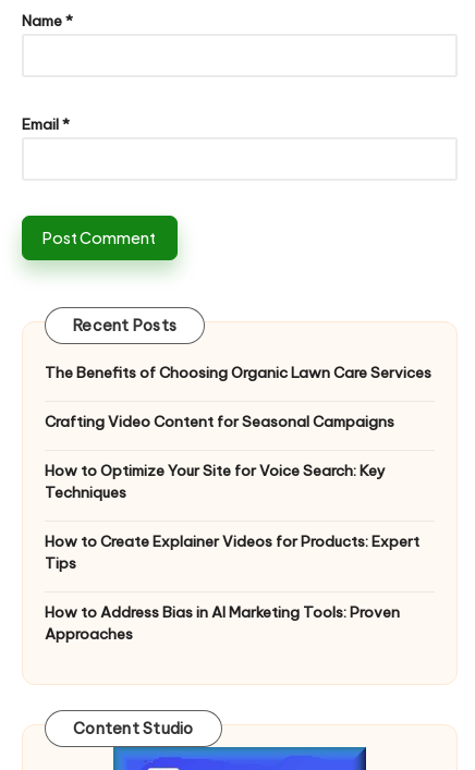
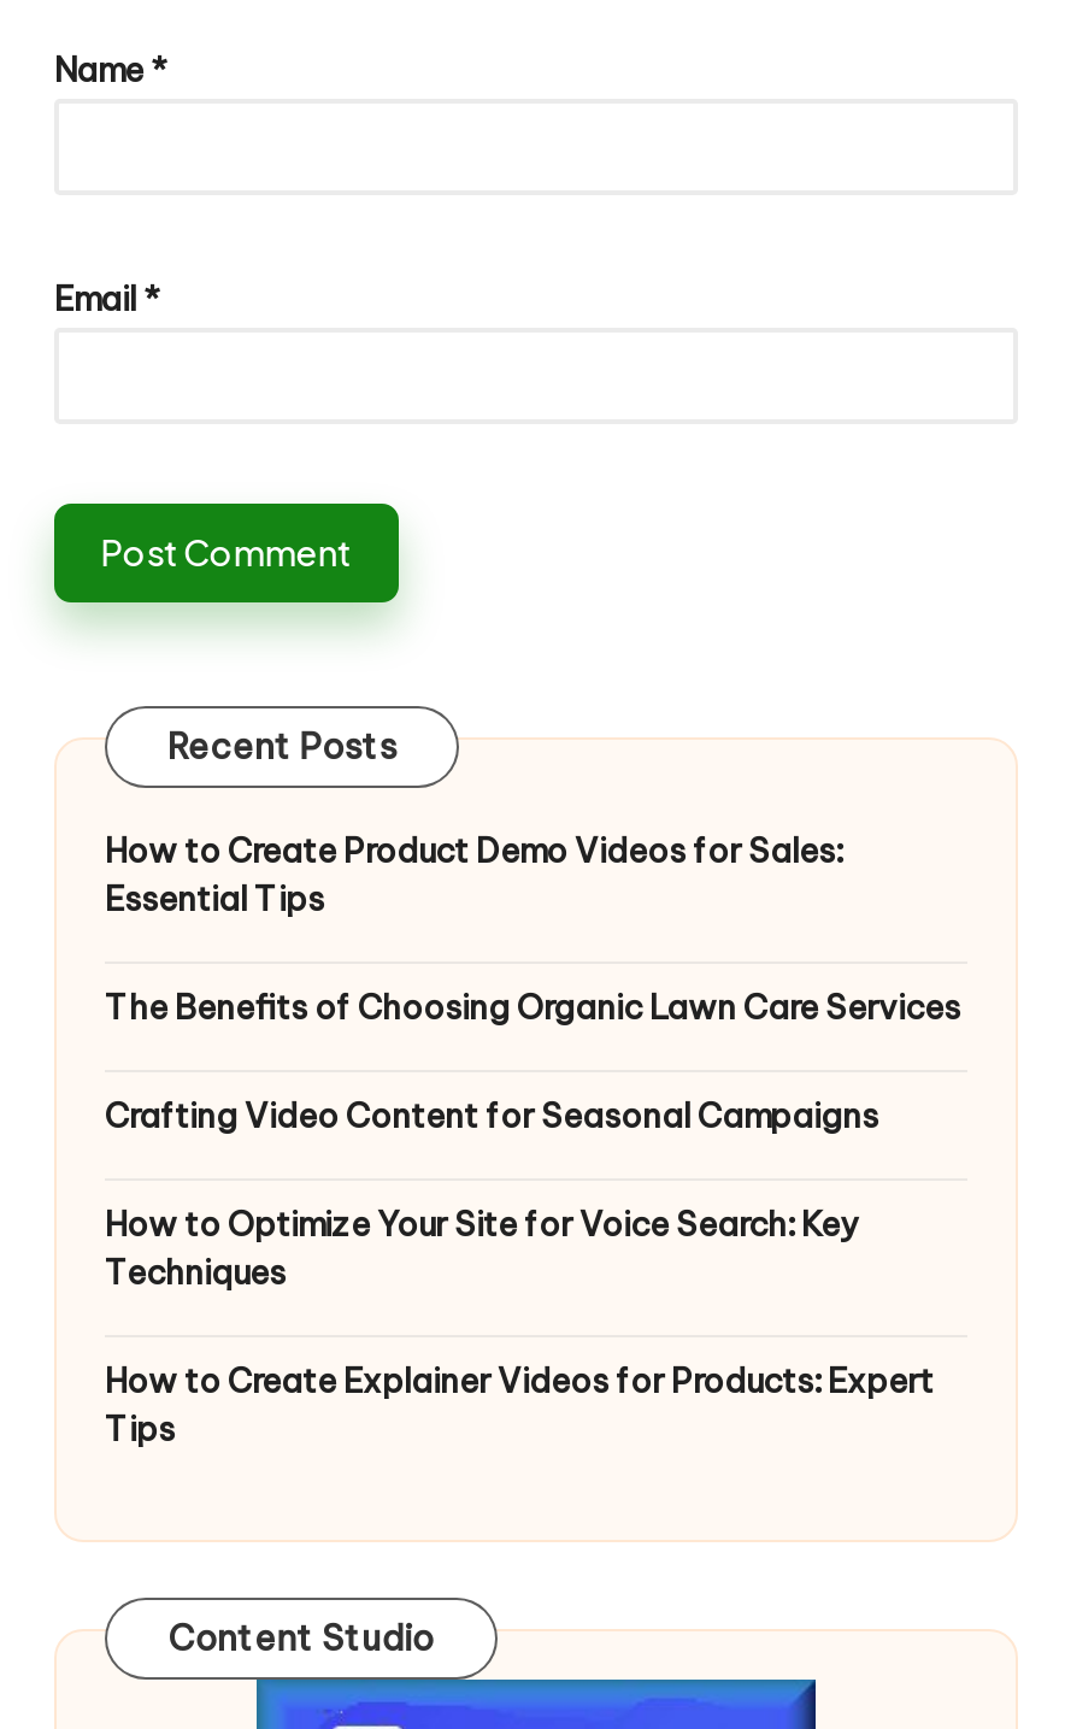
none -> [105,828,842,920] How to Create Product Demo Videos for Sales: | Essential Tips
moved [45,363,431,573] -> [105,985,960,1450]: The Benefits of Choosing Organic Lawn Care Services | Crafting Video Content for Seasonal Campaigns | How to Optimize Your Site for Voice Search: Key | Techniques | How to Create Explainer Videos for Products: Expert | Tips
[45,602,400,644] How to Address Bias in AI Marketing Tools: Proven | Approaches -> none

